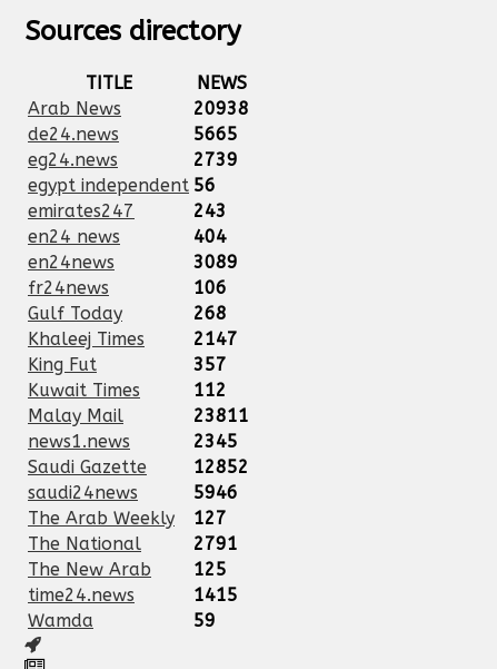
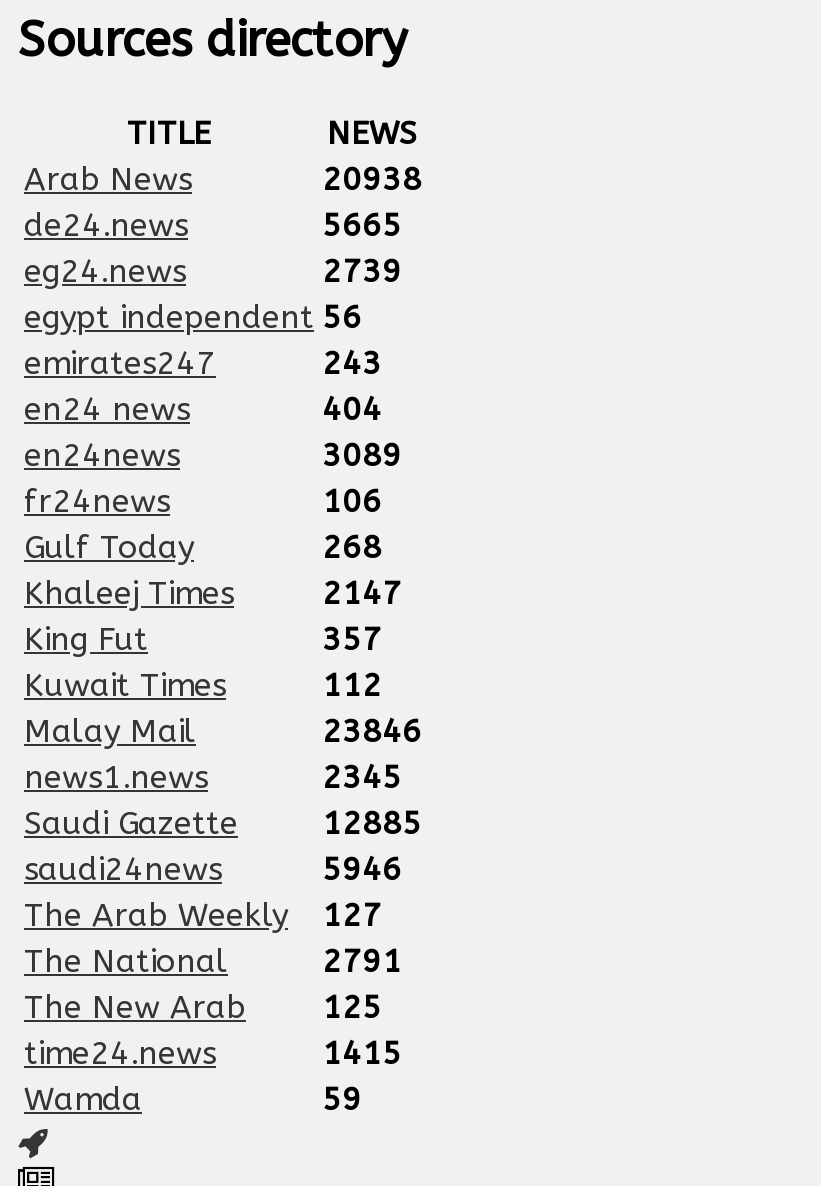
[193,405,249,426] 23811 -> [322,711,422,749] 23846
[193,456,249,477] 12852 -> [322,803,422,841] 12885

